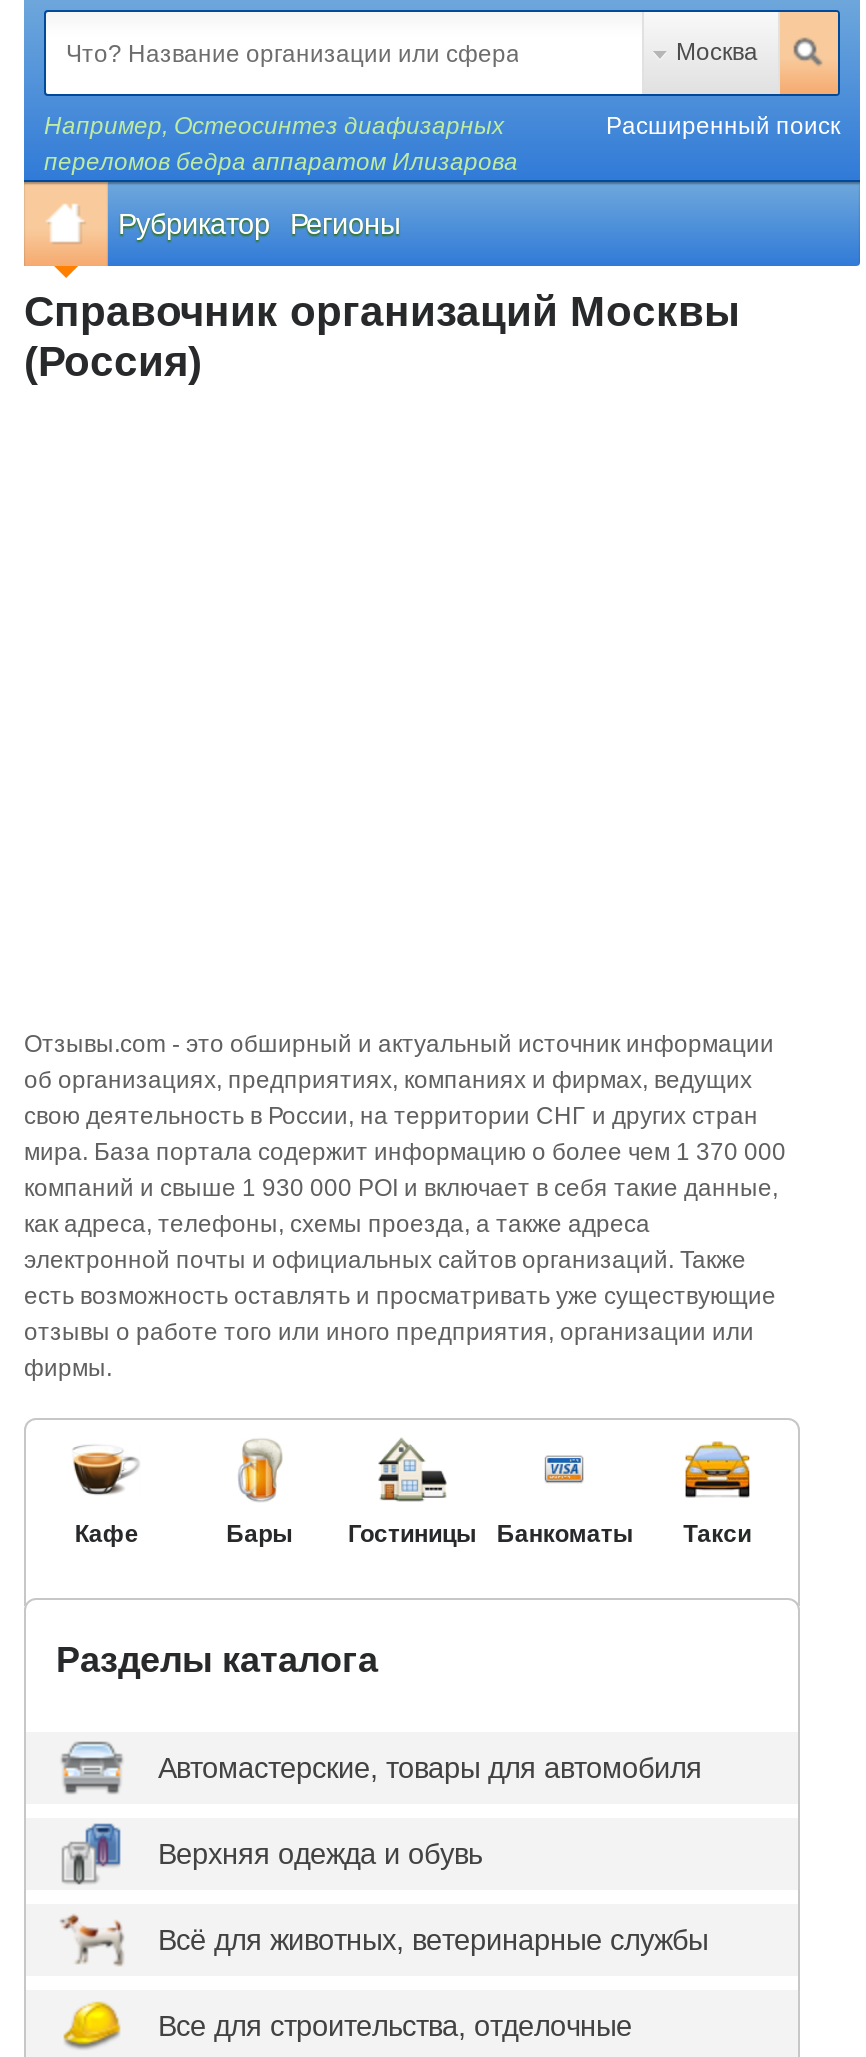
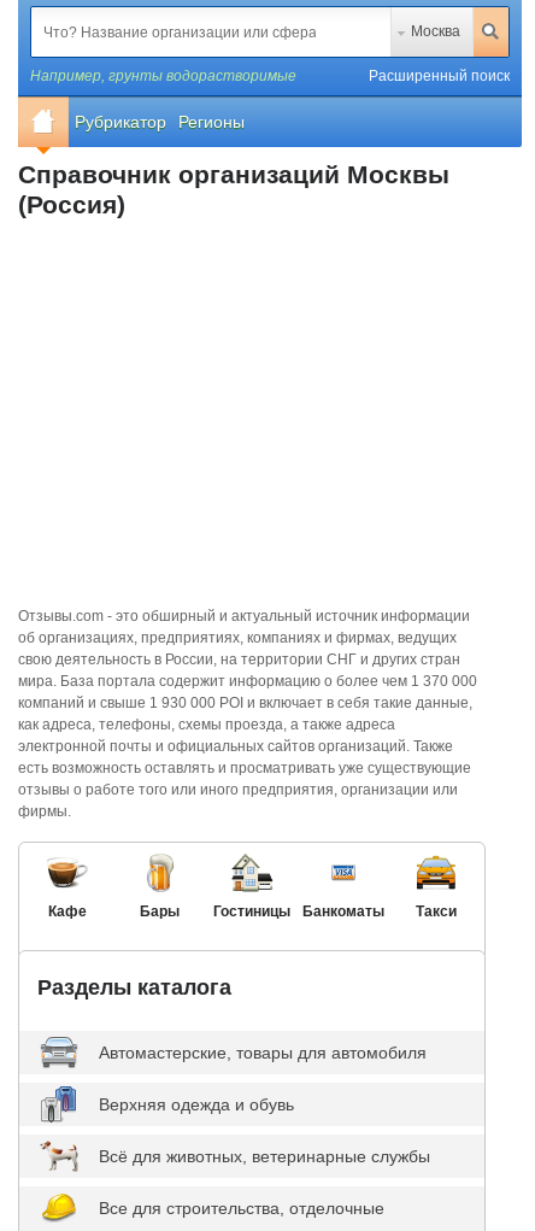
[44,112,518,176] Например, Остеосинтез диафизарных | переломов бедра аппаратом Илизарова -> [30,68,296,84] Например, грунты водорастворимые

